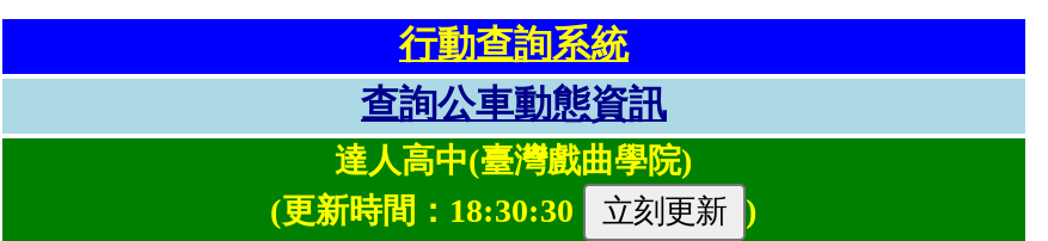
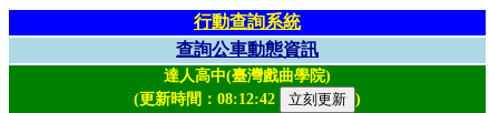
[270,193,574,229] (更新時間：18:30:30 -> [134,91,275,107] (更新時間：08:12:42

